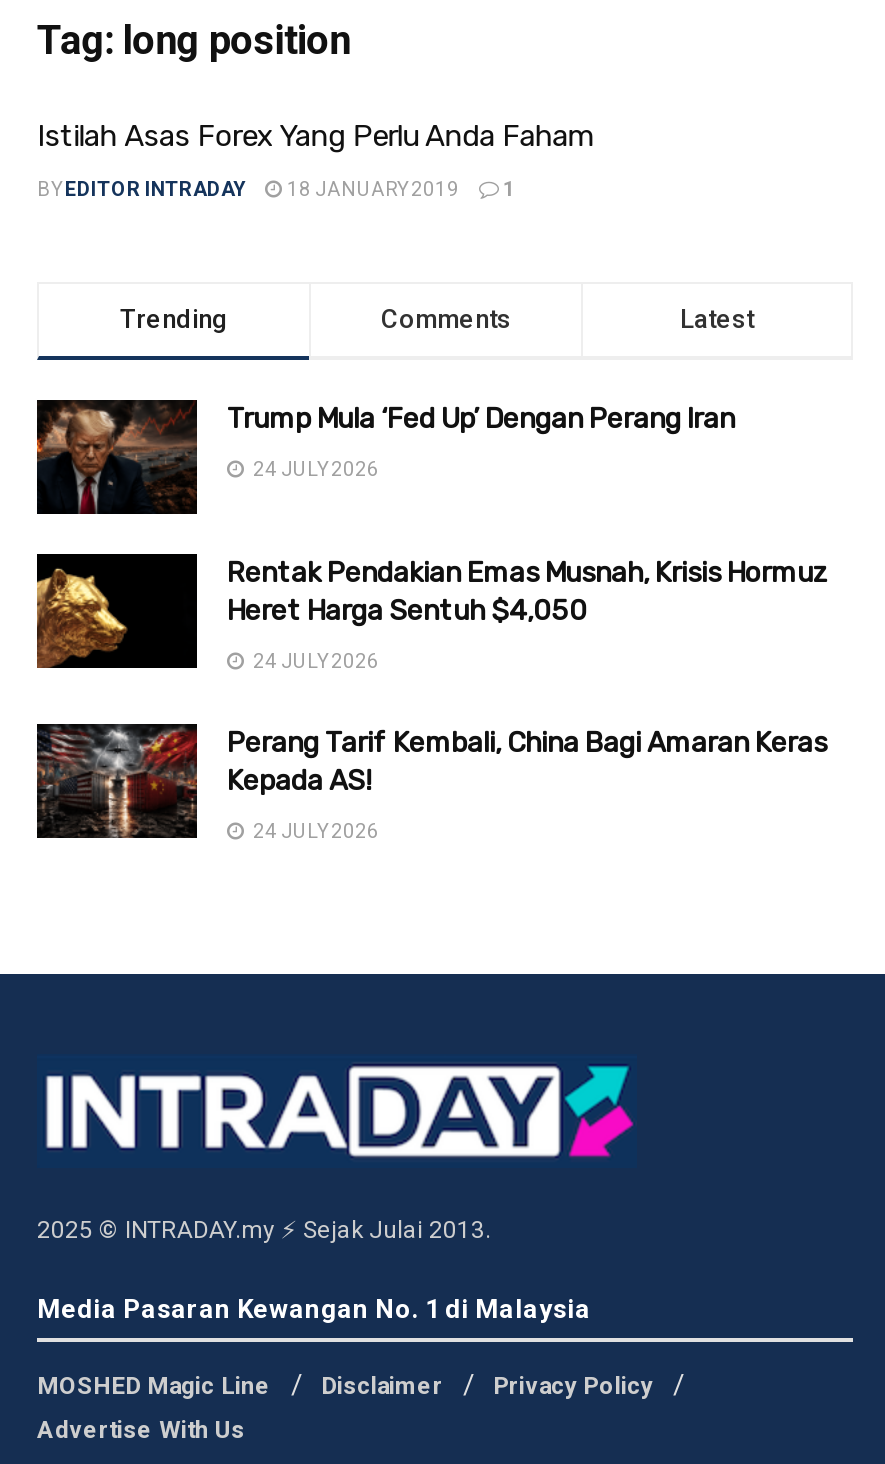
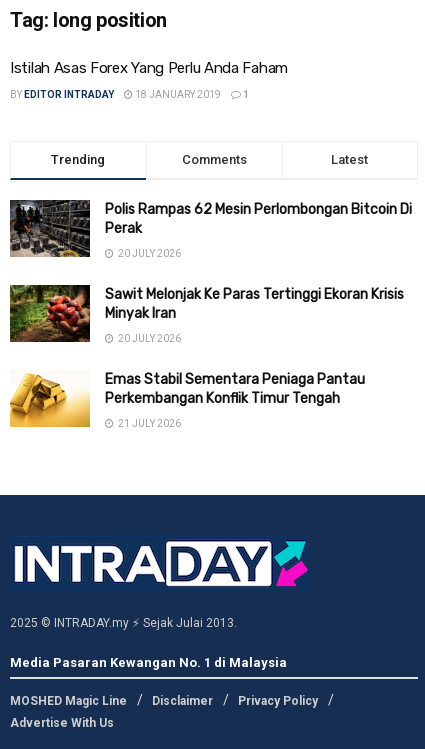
[37,402,735,516] [image] | Trump Mula ‘Fed Up’ Dengan Perang Iran -> [9,200,412,258] [image] | Polis Rampas 62 Mesin Perlombongan Bitcoin Di | Perak
[249,458,379,480] 24 JULY 2026 -> [116,248,181,259] 20 JULY 2026
[37,552,829,670] [image] | Rentak Pendakian Emas Musnah, Krisis Hormuz | Heret Harga Sentuh $4,050 -> [9,284,404,343] [image] | Sawit Melonjak Ke Paras Tertinggi Ekoran Krisis | Minyak Iran
[249,650,379,672] 24 JULY 2026 -> [116,333,181,344] 20 JULY 2026
[35,722,827,840] [image] | Perang Tarif Kembali, China Bagi Amaran Keras | Kepada AS! -> [9,370,365,428] [image] | Emas Stabil Sementara Peniaga Pantau | Perkembangan Konflik Timur Tengah
[249,820,379,842] 24 JULY 2026 -> [116,418,181,429] 21 JULY 2026

